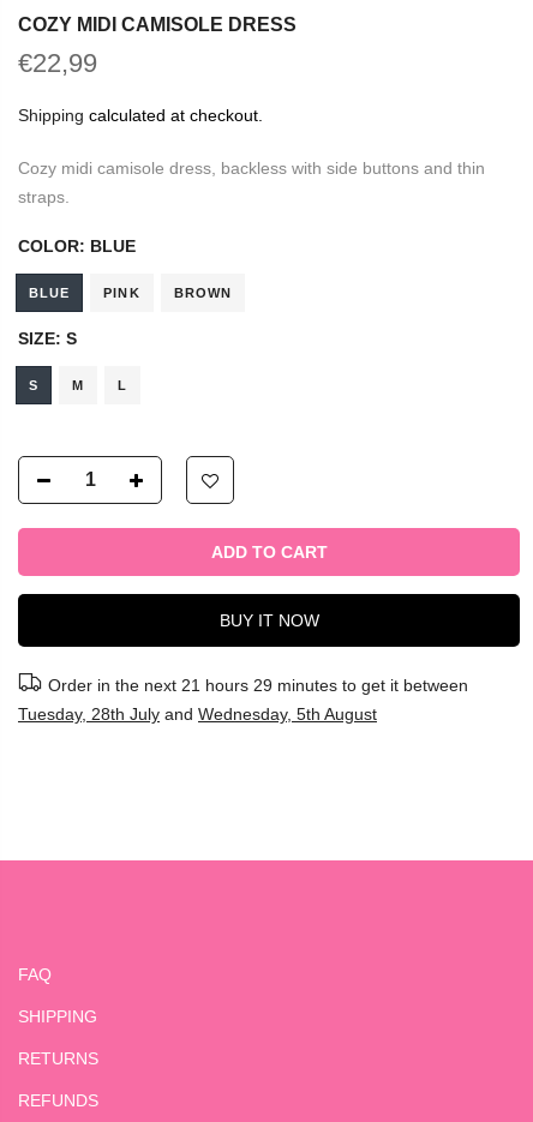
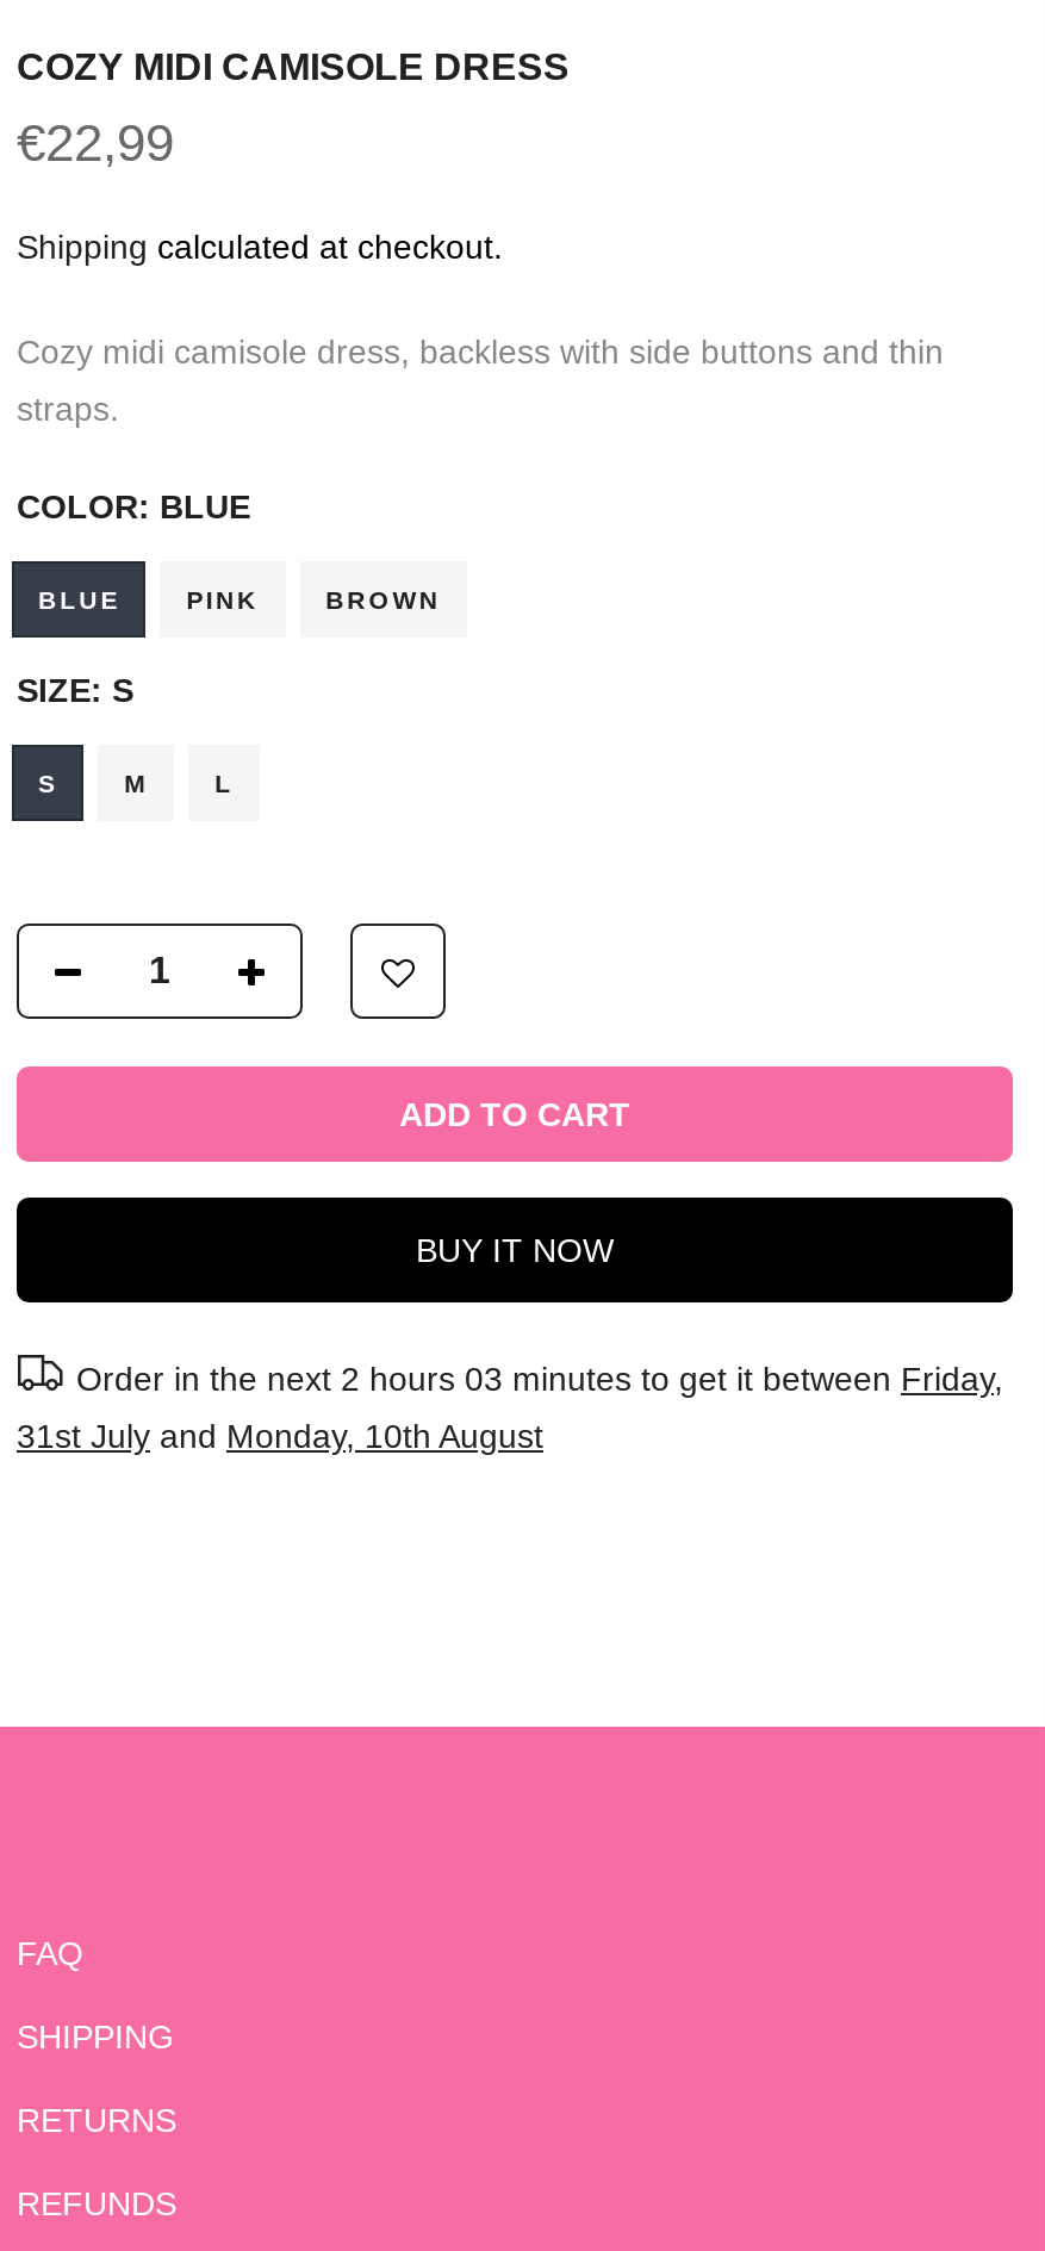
[48,675,468,694] Order in the next 21 hours 29 minutes to get it between -> [76,1358,1003,1397] Order in the next 2 hours 03 minutes to get it between Friday,
[18,704,377,723] Tuesday, 28th July and Wednesday, 5th August -> [17,1416,543,1454] 31st July and Monday, 10th August

